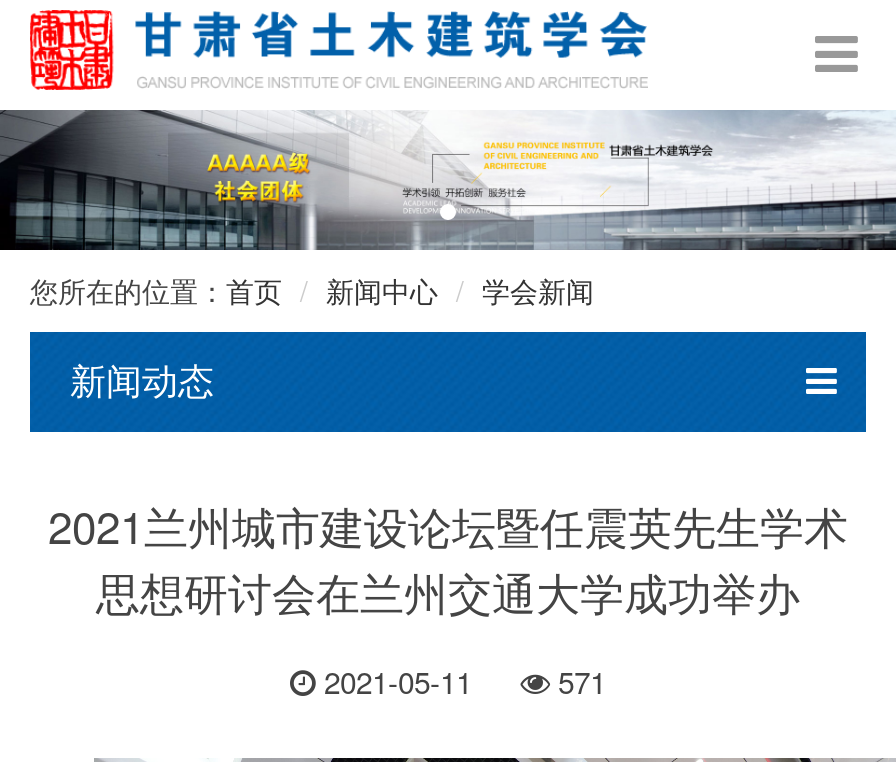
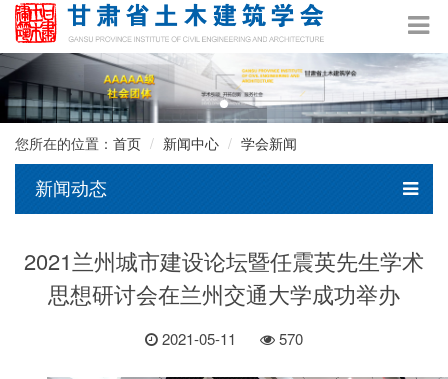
[558,660,606,702] 571 -> [279,328,303,349] 570

